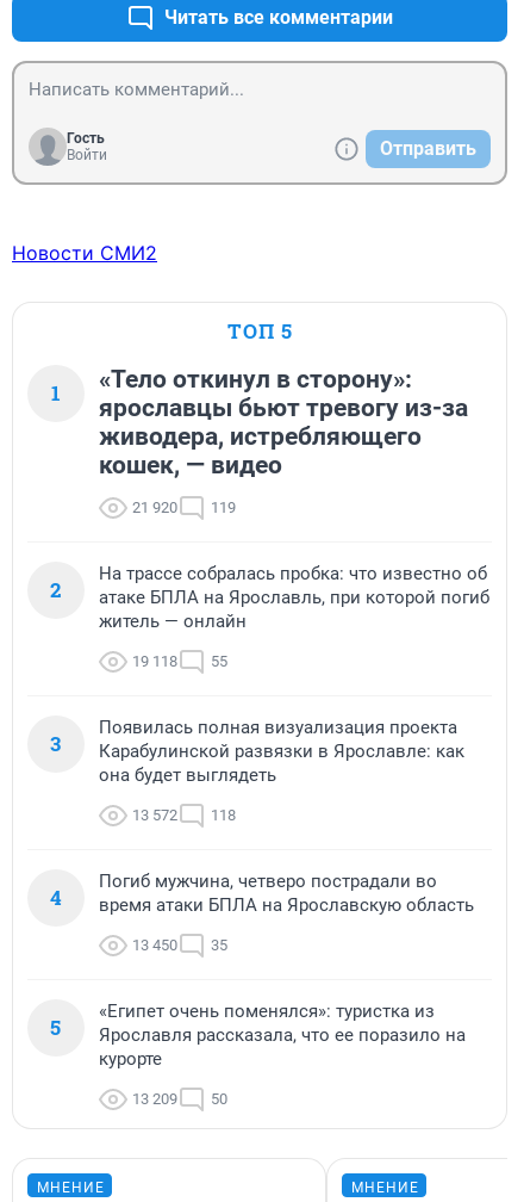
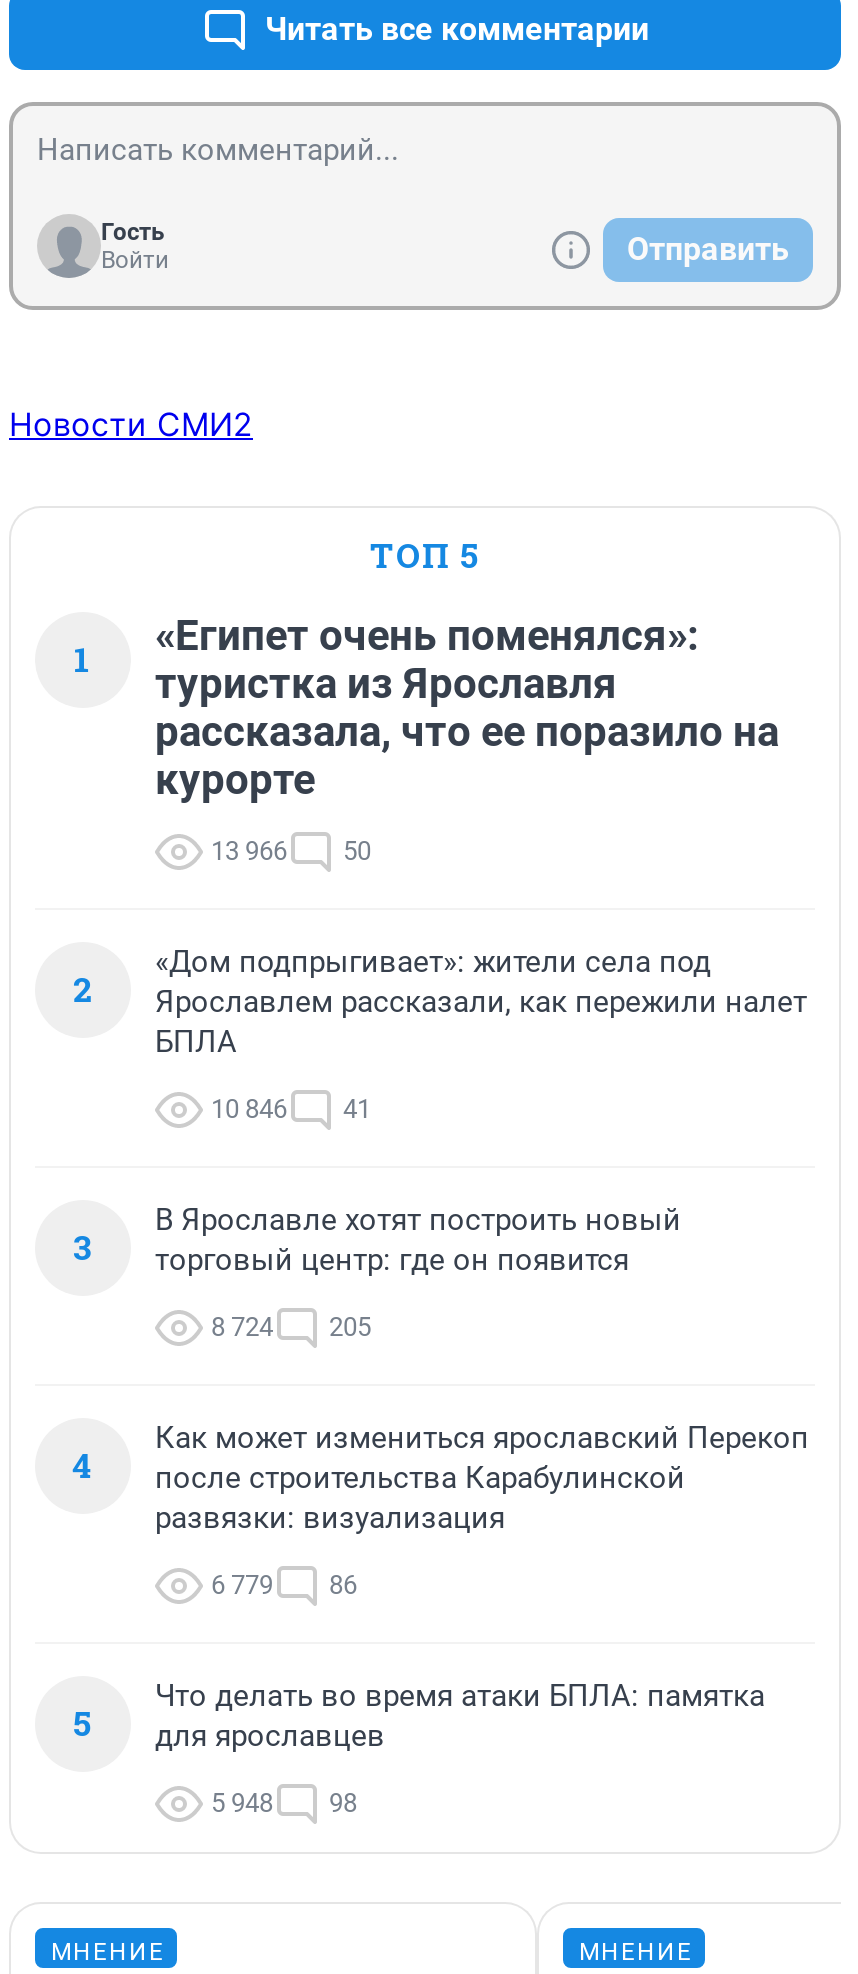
[99,365,468,479] «Тело откинул в сторону»: | ярославцы бьют тревогу из-за | живодера, истребляющего | кошек, — видео -> [155,611,779,803] «Египет очень поменялся»: | туристка из Ярославля | рассказала, что ее поразило на | курорте
[132,498,236,516] 21 920 | 119 -> [211,835,371,865] 13 966 | 50
[99,562,489,632] На трассе собралась пробка: что известно об | атаке БПЛА на Ярославль, при которой погиб | житель — онлайн -> [155,943,807,1059] «Дом подпрыгивает»: жители села под | Ярославлем рассказали, как пережили налет | БПЛА
[132,652,227,670] 19 118 | 55 -> [211,1093,371,1123] 10 846 | 41
[99,716,464,785] Появилась полная визуализация проекта | Карабулинской развязки в Ярославле: как | она будет выглядеть -> [155,1201,681,1277] В Ярославле хотят построить новый | торговый центр: где он появится
[132,806,236,824] 13 572 | 118 -> [211,1311,371,1341] 8 724 | 205
[99,870,474,915] Погиб мужчина, четверо пострадали во | время атаки БПЛА на Ярославскую область -> [155,1419,809,1535] Как может измениться ярославский Перекоп | после строительства Карабулинской | развязки: визуализация
[132,936,227,954] 13 450 | 35 -> [211,1569,357,1599] 6 779 | 86
[99,1000,466,1069] «Египет очень поменялся»: туристка из | Ярославля рассказала, что ее поразило на | курорте -> [155,1677,765,1753] Что делать во время атаки БПЛА: памятка | для ярославцев
[132,1090,227,1107] 13 209 | 50 -> [211,1787,357,1817] 5 948 | 98

